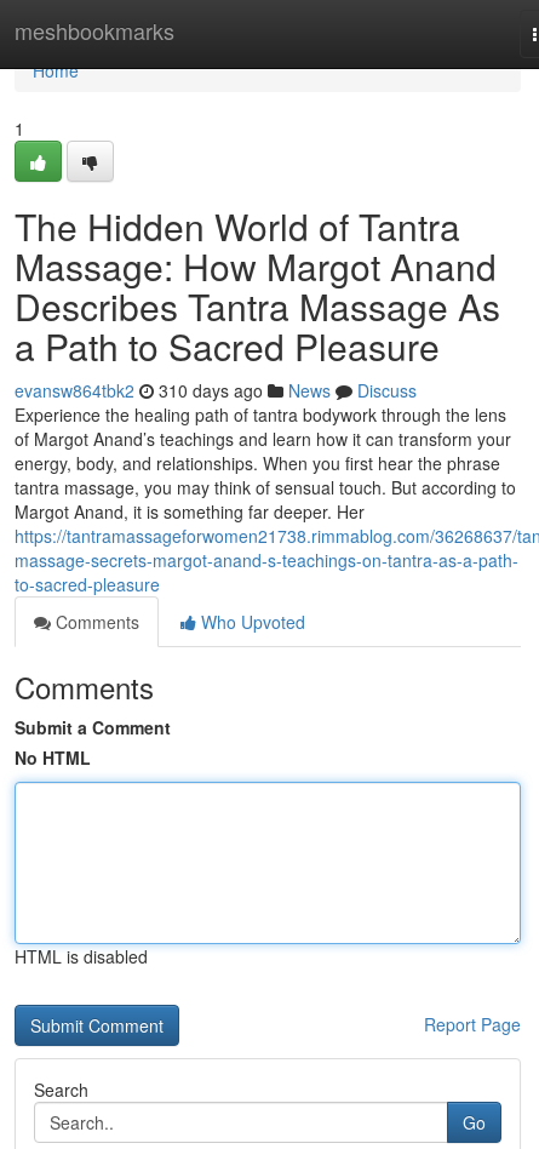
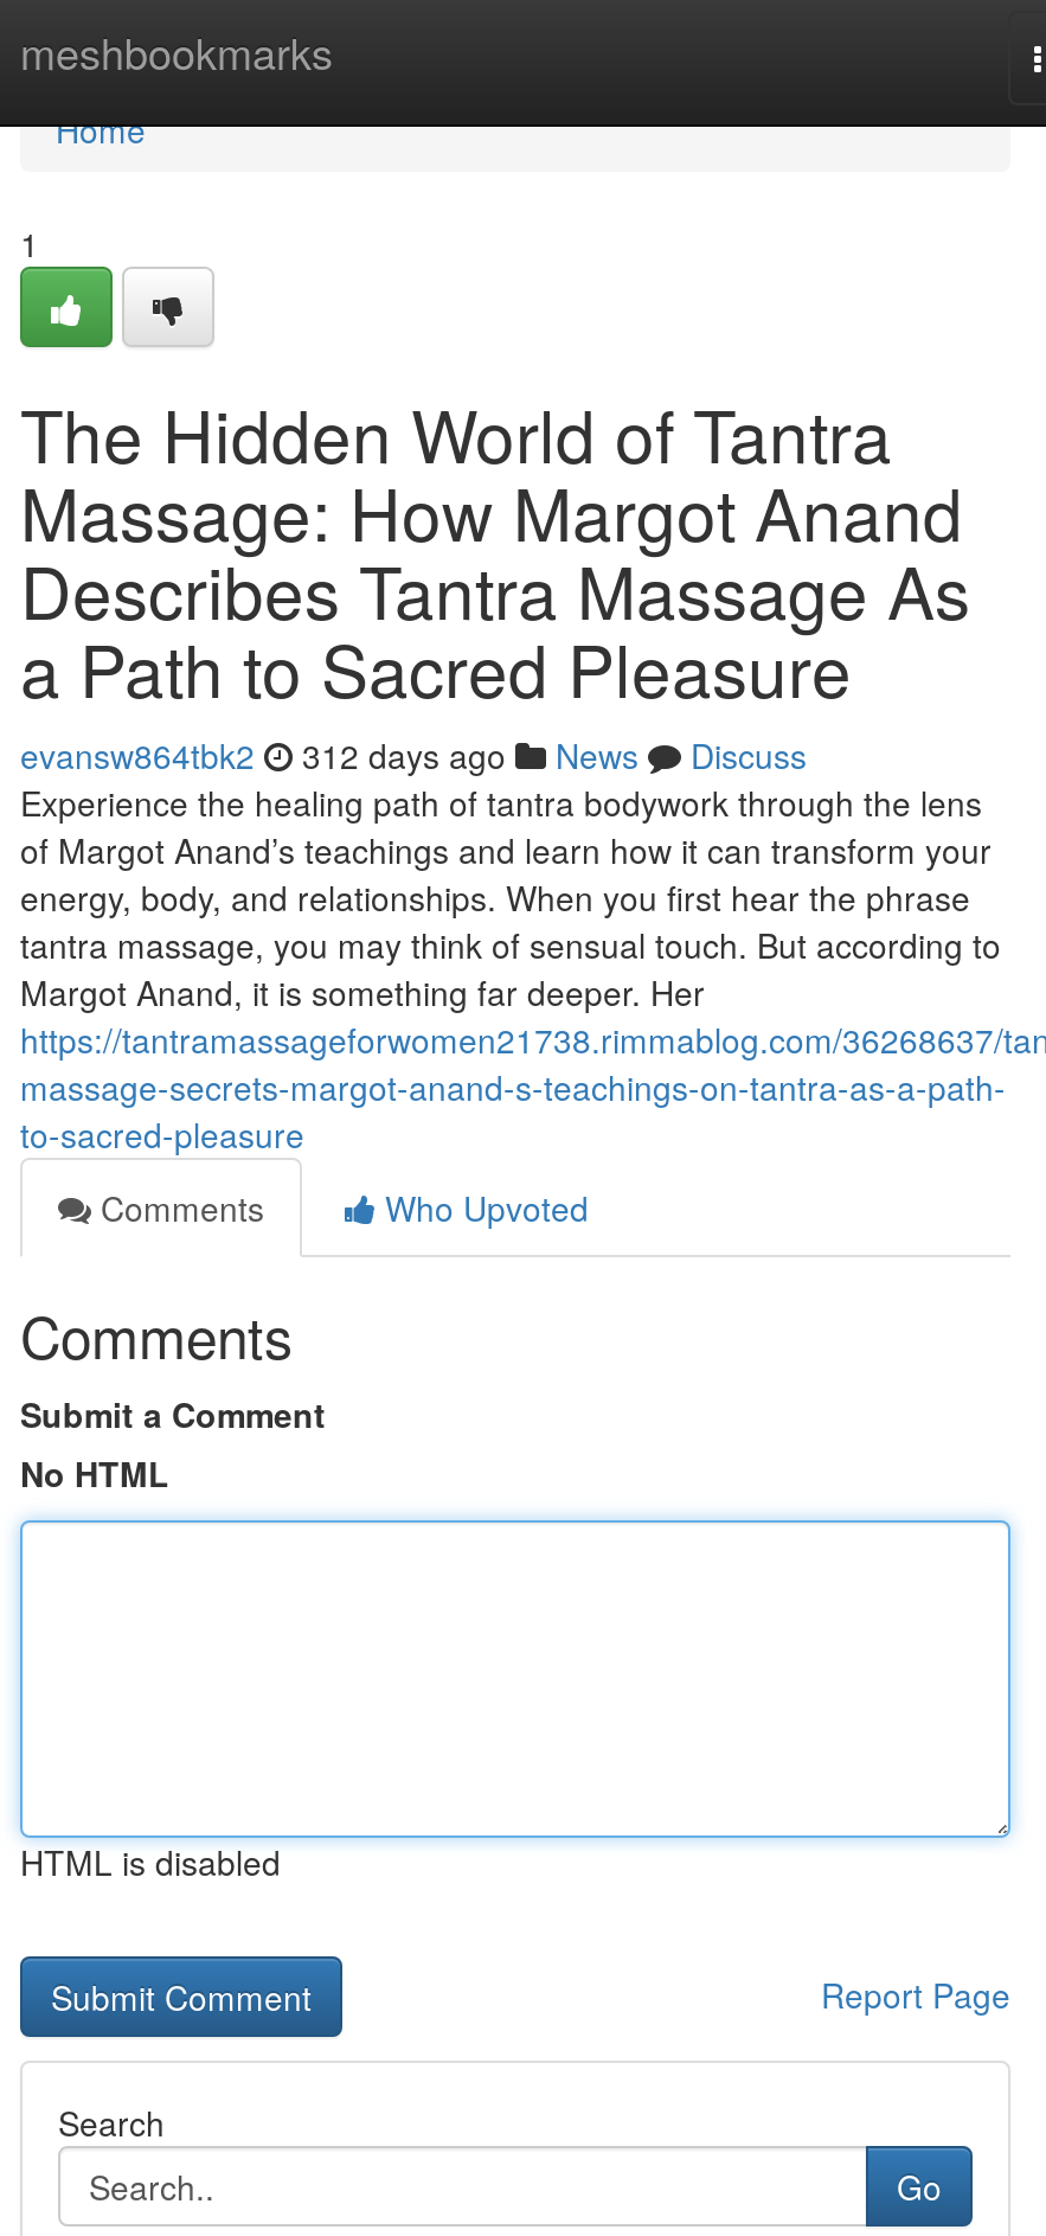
[15,378,417,402] evansw864tbk2 310 days ago News Discuss -> [20,731,807,779] evansw864tbk2 312 days ago News Discuss

